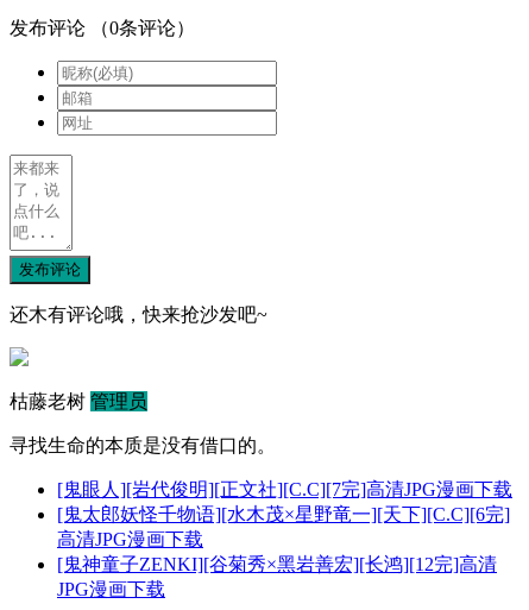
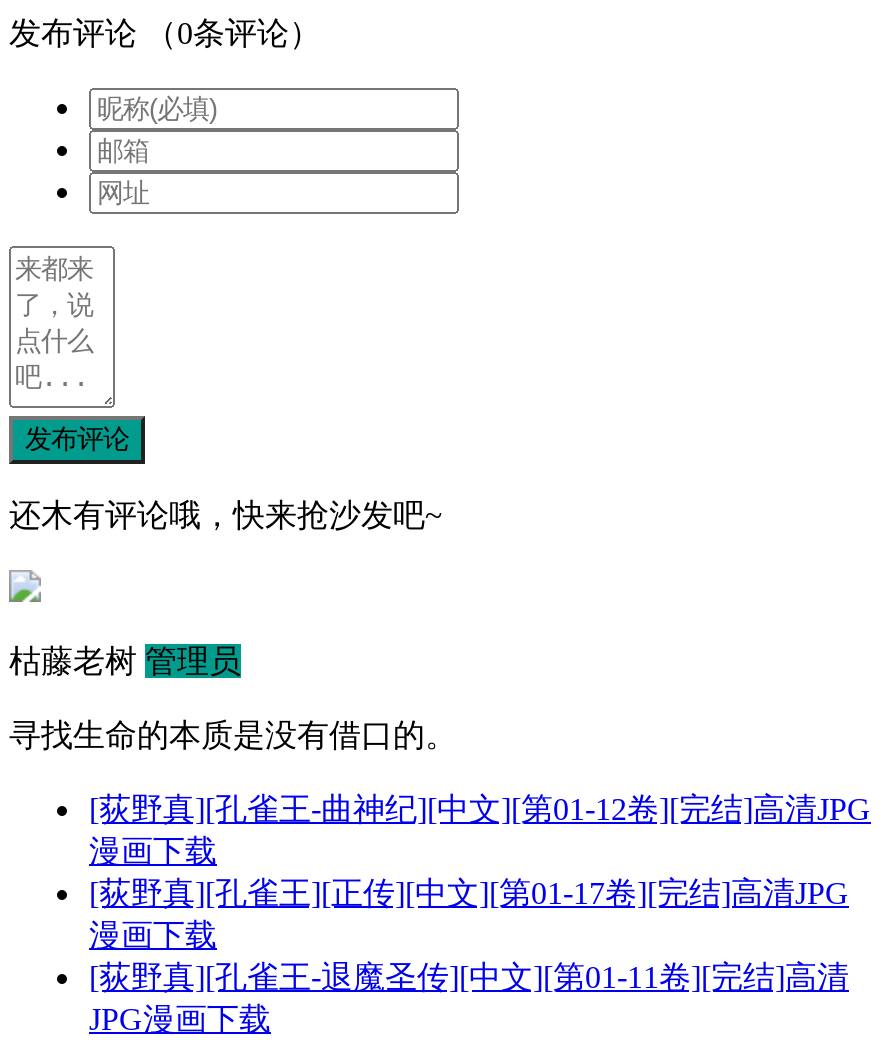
[57,479,512,574] [鬼眼人][岩代俊明][正文社][C.C][7完]高清JPG漫画下载 | [鬼太郎妖怪千物语][水木茂×星野竜一][天下][C.C][6完] | 高清JPG漫画下载 | [鬼神童子ZENKI][谷菊秀×黑岩善宏][长鸿][12完]高清 -> [89,792,871,994] [荻野真][孔雀王-曲神纪][中文][第01-12卷][完结]高清JPG | 漫画下载 | [荻野真][孔雀王][正传][中文][第01-17卷][完结]高清JPG | 漫画下载 | [荻野真][孔雀王-退魔圣传][中文][第01-11卷][完结]高清

